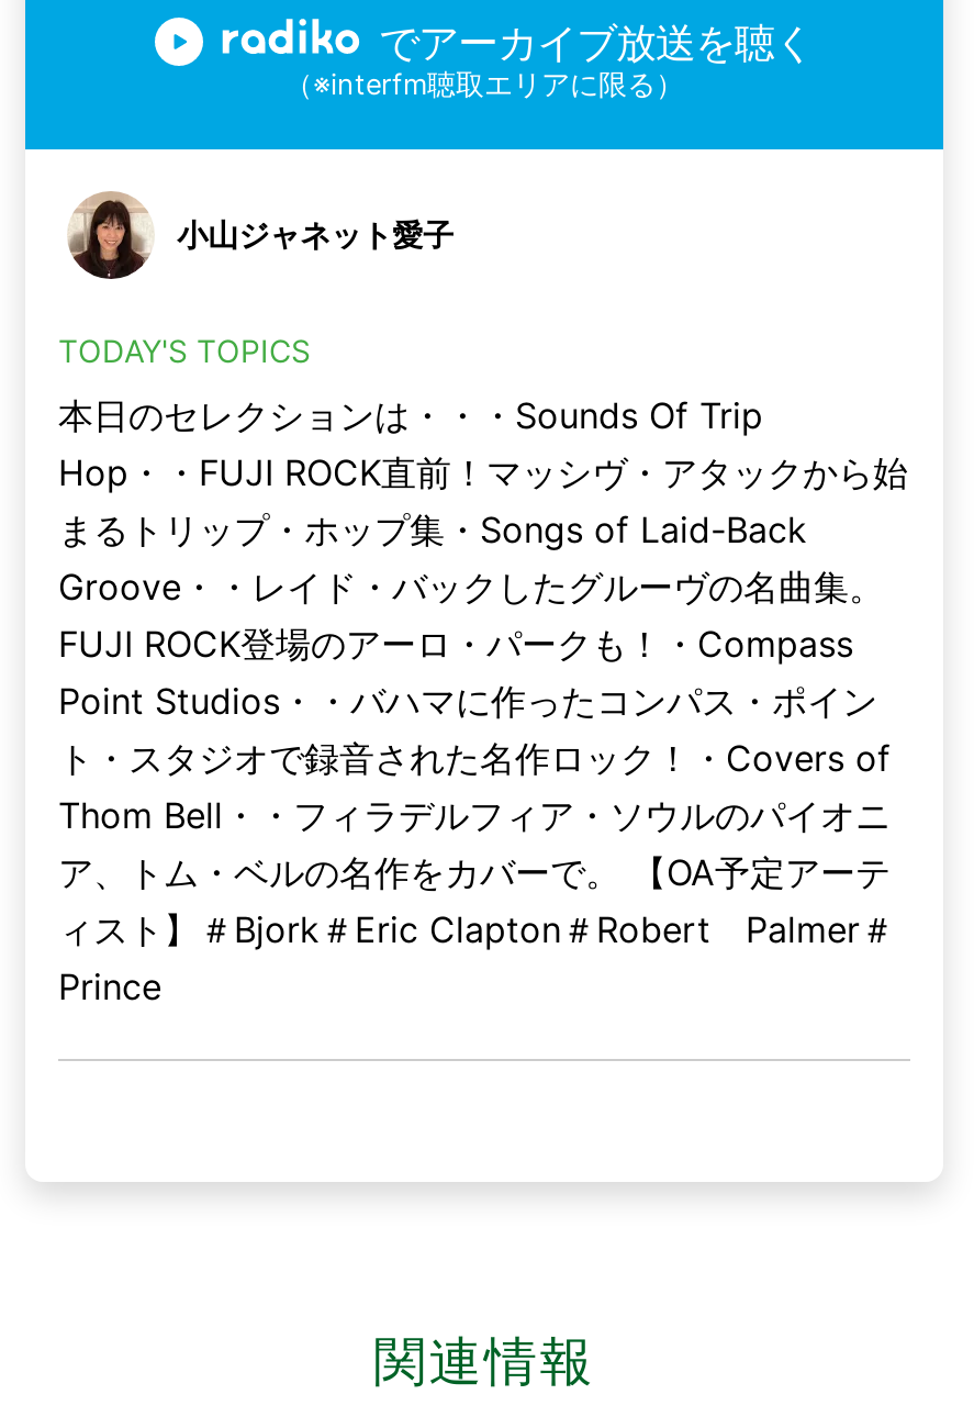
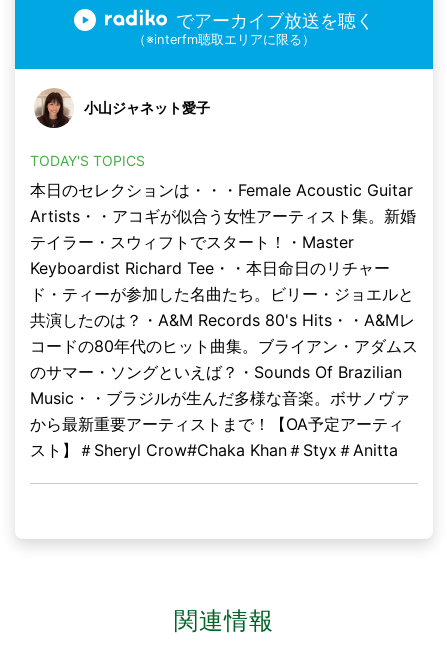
[58,394,908,1009] 本日のセレクションは・・・Sounds Of Trip | Hop・・FUJI ROCK直前！マッシヴ・アタックから始 | まるトリップ・ホップ集・Songs of Laid-Back | Groove・・レイド・バックしたグルーヴの名曲集。 | FUJI ROCK登場のアーロ・パークも！・Compass | Point Studios・・バハマに作ったコンパス・ポイン | ト・スタジオで録音された名作ロック！・Covers of | Thom Bell・・フィラデルフィア・ソウルのパイオニ | ア、トム・ベルの名作をカバーで。 【OA予定アーテ | ィスト】＃Bjork＃Eric Clapton＃Robert Palmer＃ | Prince -> [30,180,418,460] 本日のセレクションは・・・Female Acoustic Guitar | Artists・・アコギが似合う女性アーティスト集。新婚 | テイラー・スウィフトでスタート！・Master | Keyboardist Richard Tee・・本日命日のリチャー | ド・ティーが参加した名曲たち。ビリー・ジョエルと | 共演したのは？・A&M Records 80's Hits・・A&Mレ | コードの80年代のヒット曲集。ブライアン・アダムス | のサマー・ソングといえば？・Sounds Of Brazilian | Music・・ブラジルが生んだ多様な音楽。ボサノヴァ | から最新重要アーティストまで！【OA予定アーティ | スト】＃Sheryl Crow#Chaka Khan＃Styx＃Anitta

